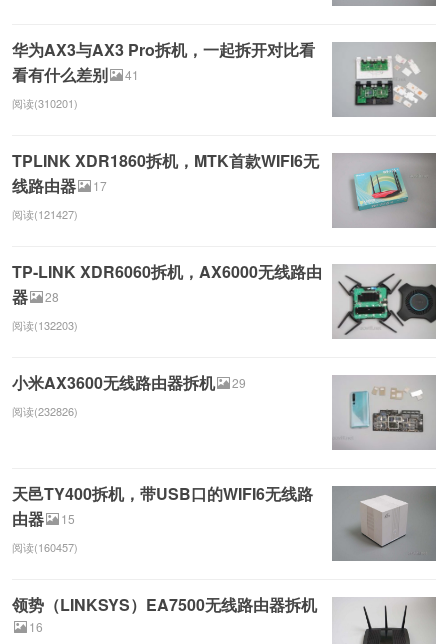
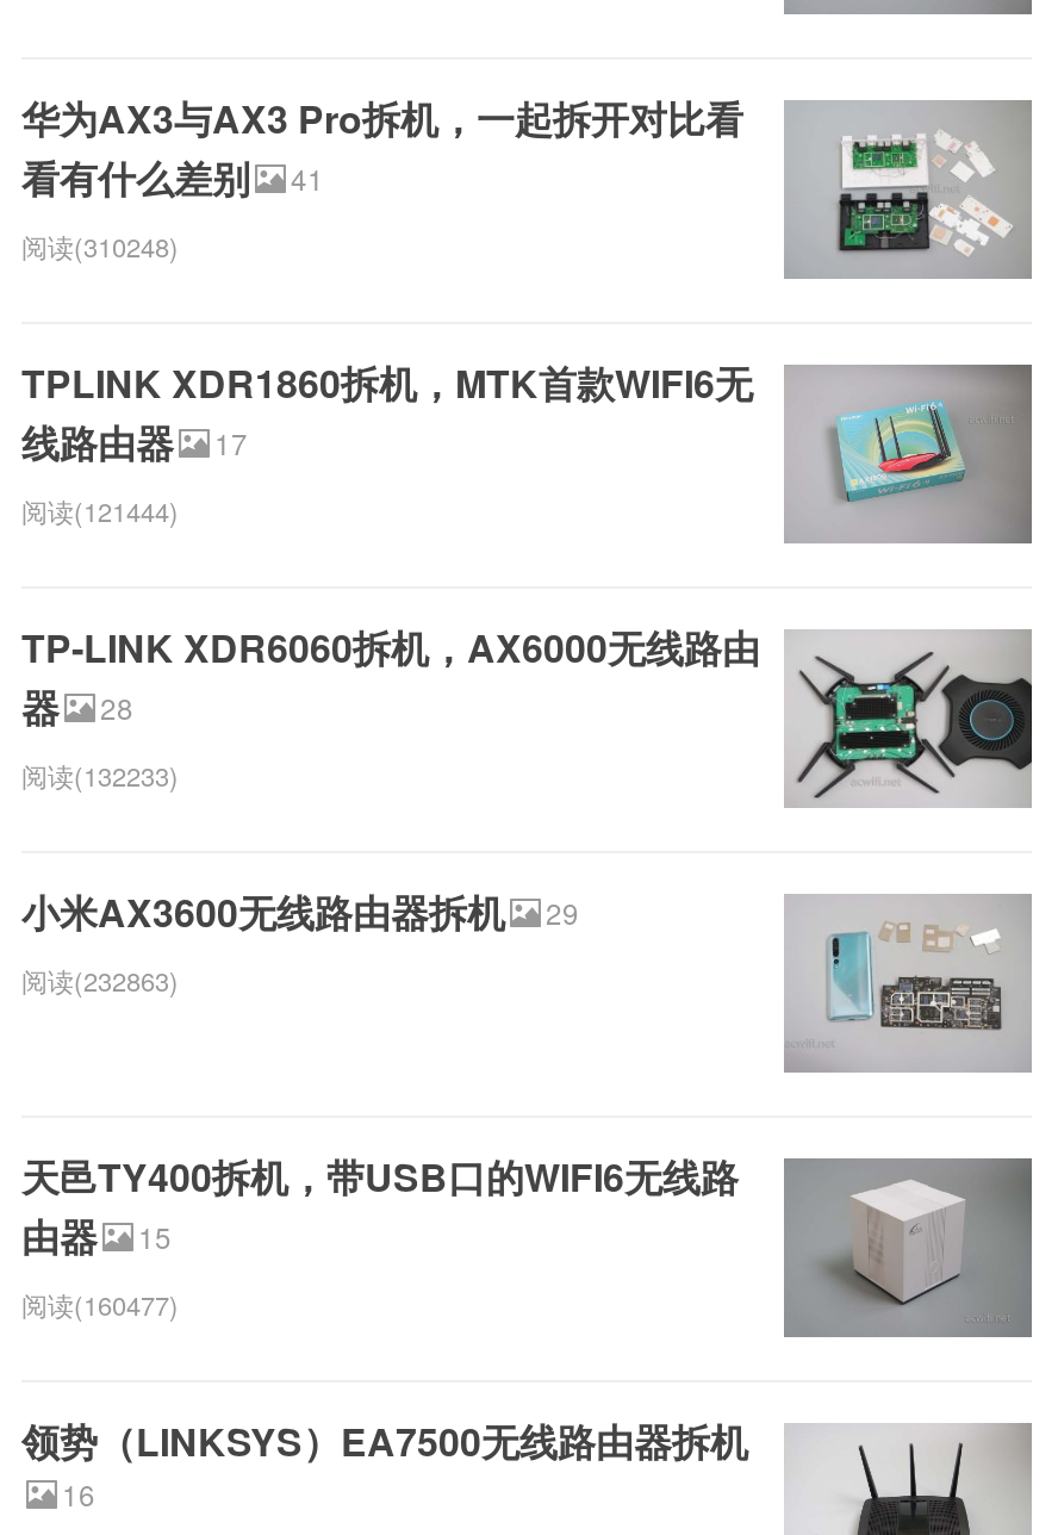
[12,95,78,111] 阅读(310201) -> [21,226,179,265] 阅读(310248)
[12,206,78,222] 阅读(121427) -> [21,491,179,529] 阅读(121444)
[12,317,78,333] 阅读(132203) -> [21,756,179,794] 阅读(132233)
[12,403,78,419] 阅读(232826) -> [21,961,179,999] 阅读(232863)
[12,539,78,555] 阅读(160457) -> [21,1285,179,1323] 阅读(160477)

